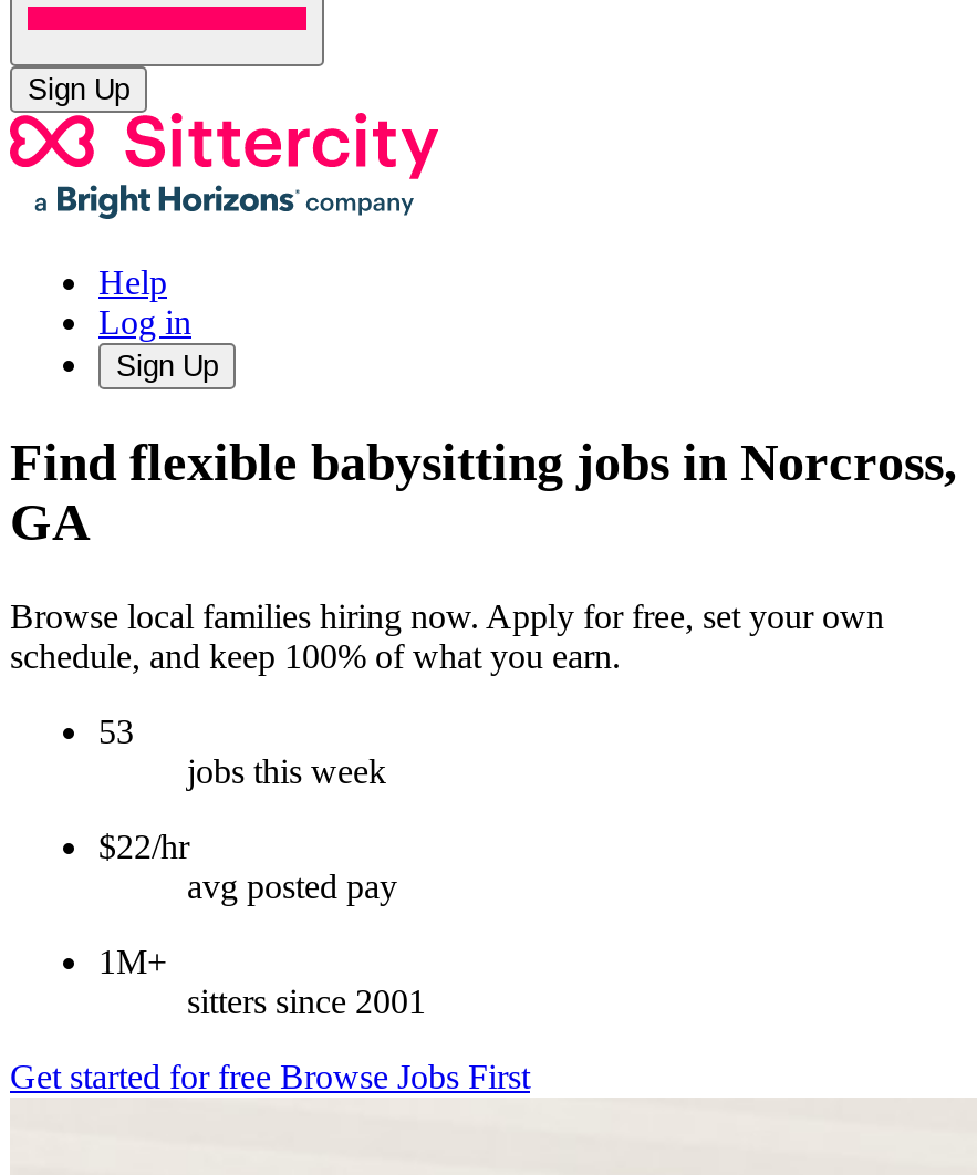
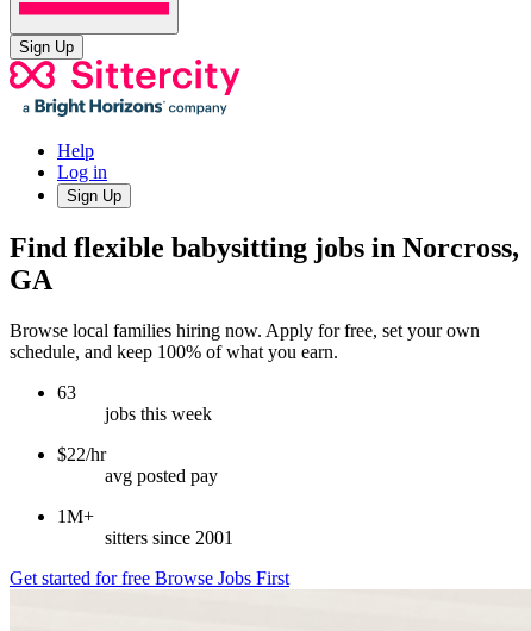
[98,712,134,750] 53 -> [57,382,76,402] 63

